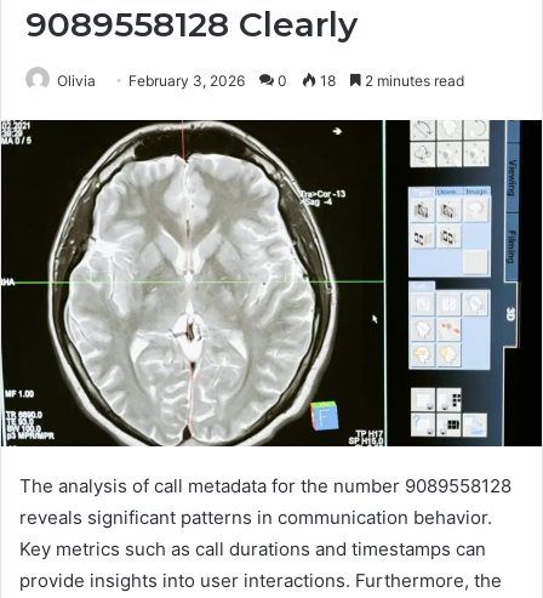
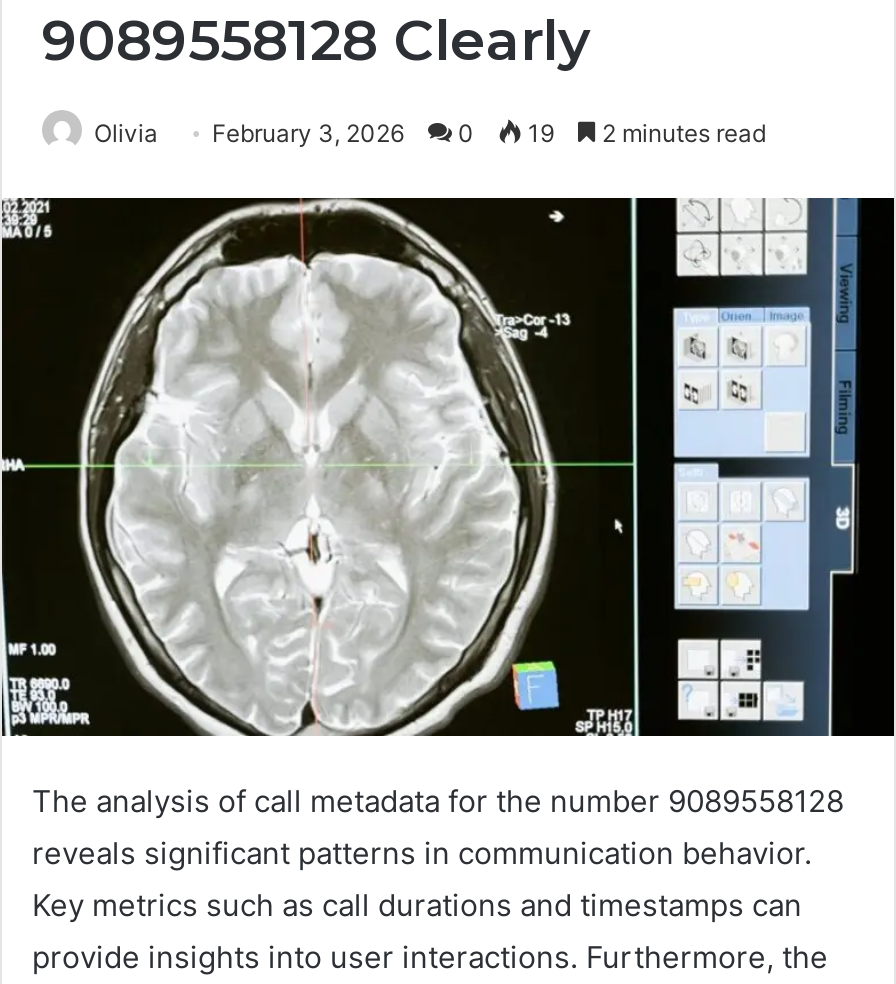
[57,72,464,90] Olivia February 3, 2026 0 18 2 minutes read -> [94,118,766,148] Olivia February 3, 2026 0 19 2 minutes read

